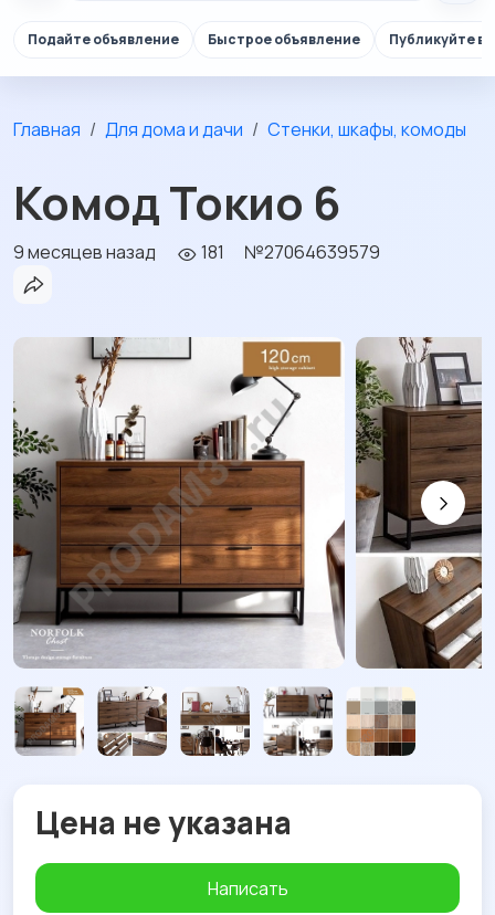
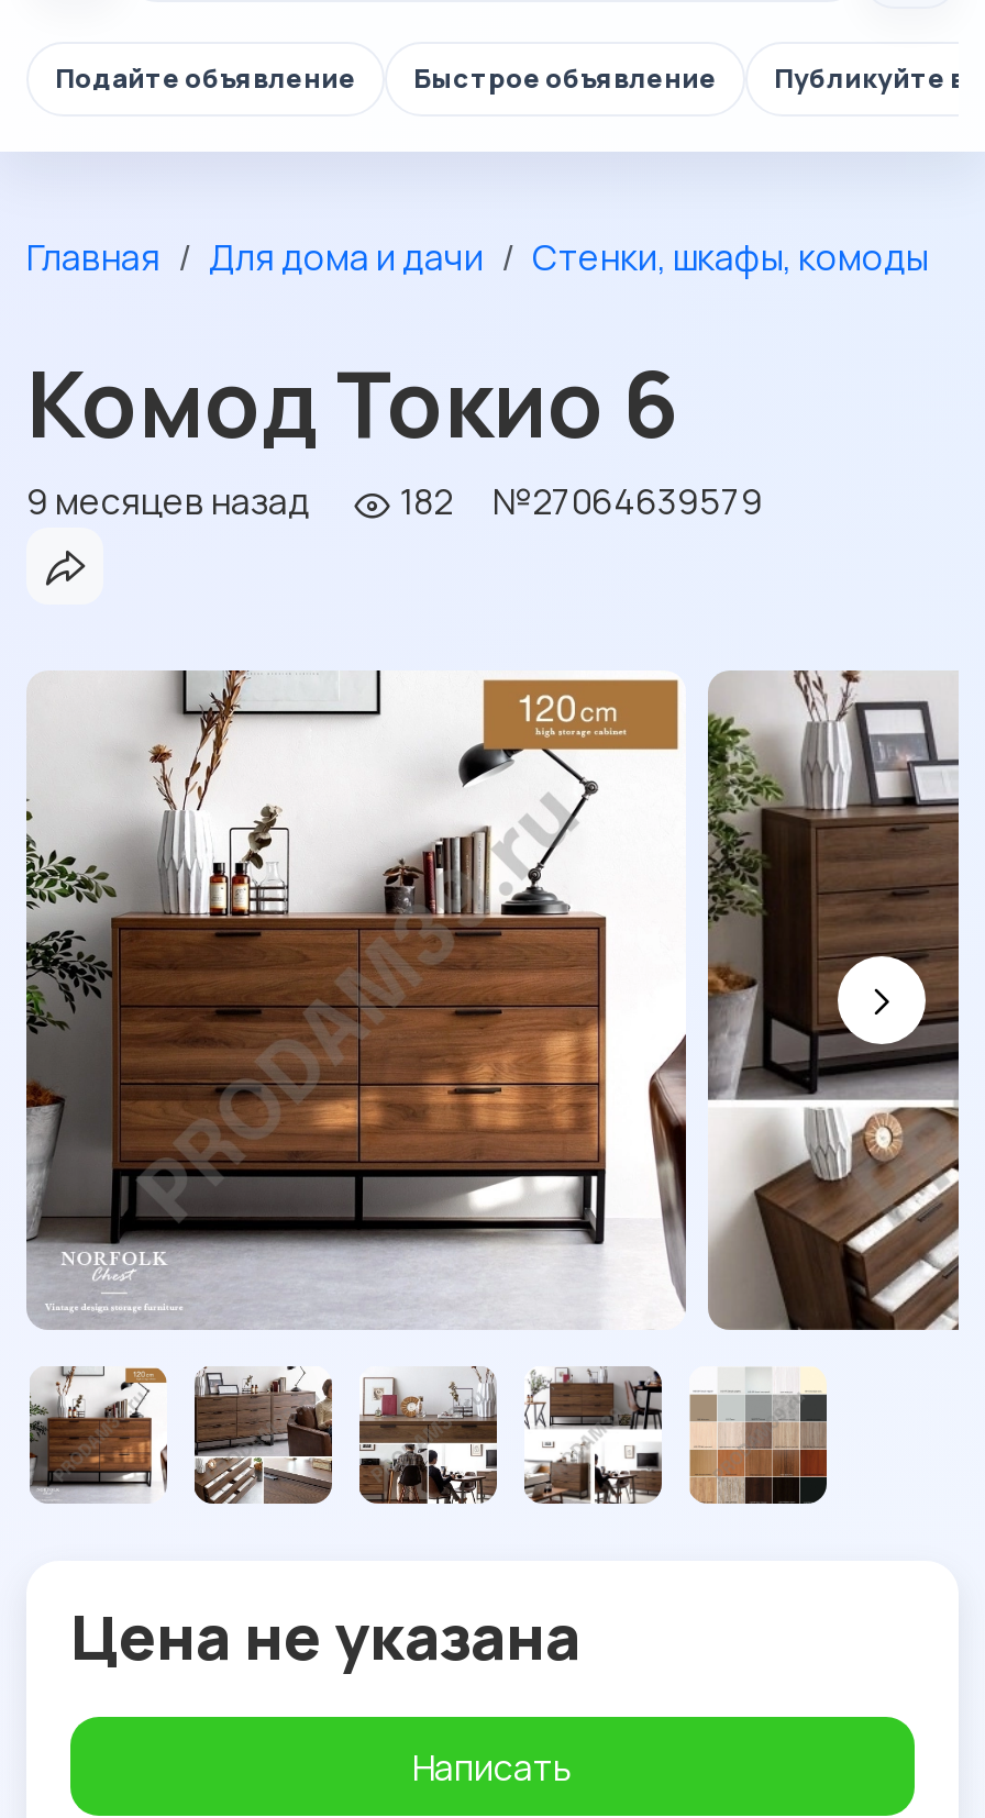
[13,240,380,264] 9 месяцев назад 181 №27064639579 -> [26,477,763,525] 9 месяцев назад 182 №27064639579

